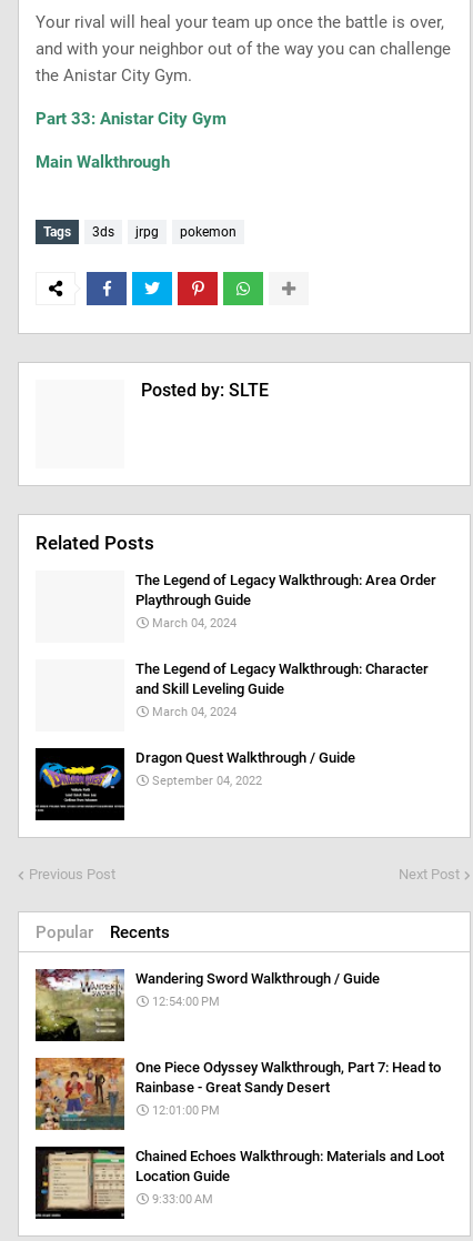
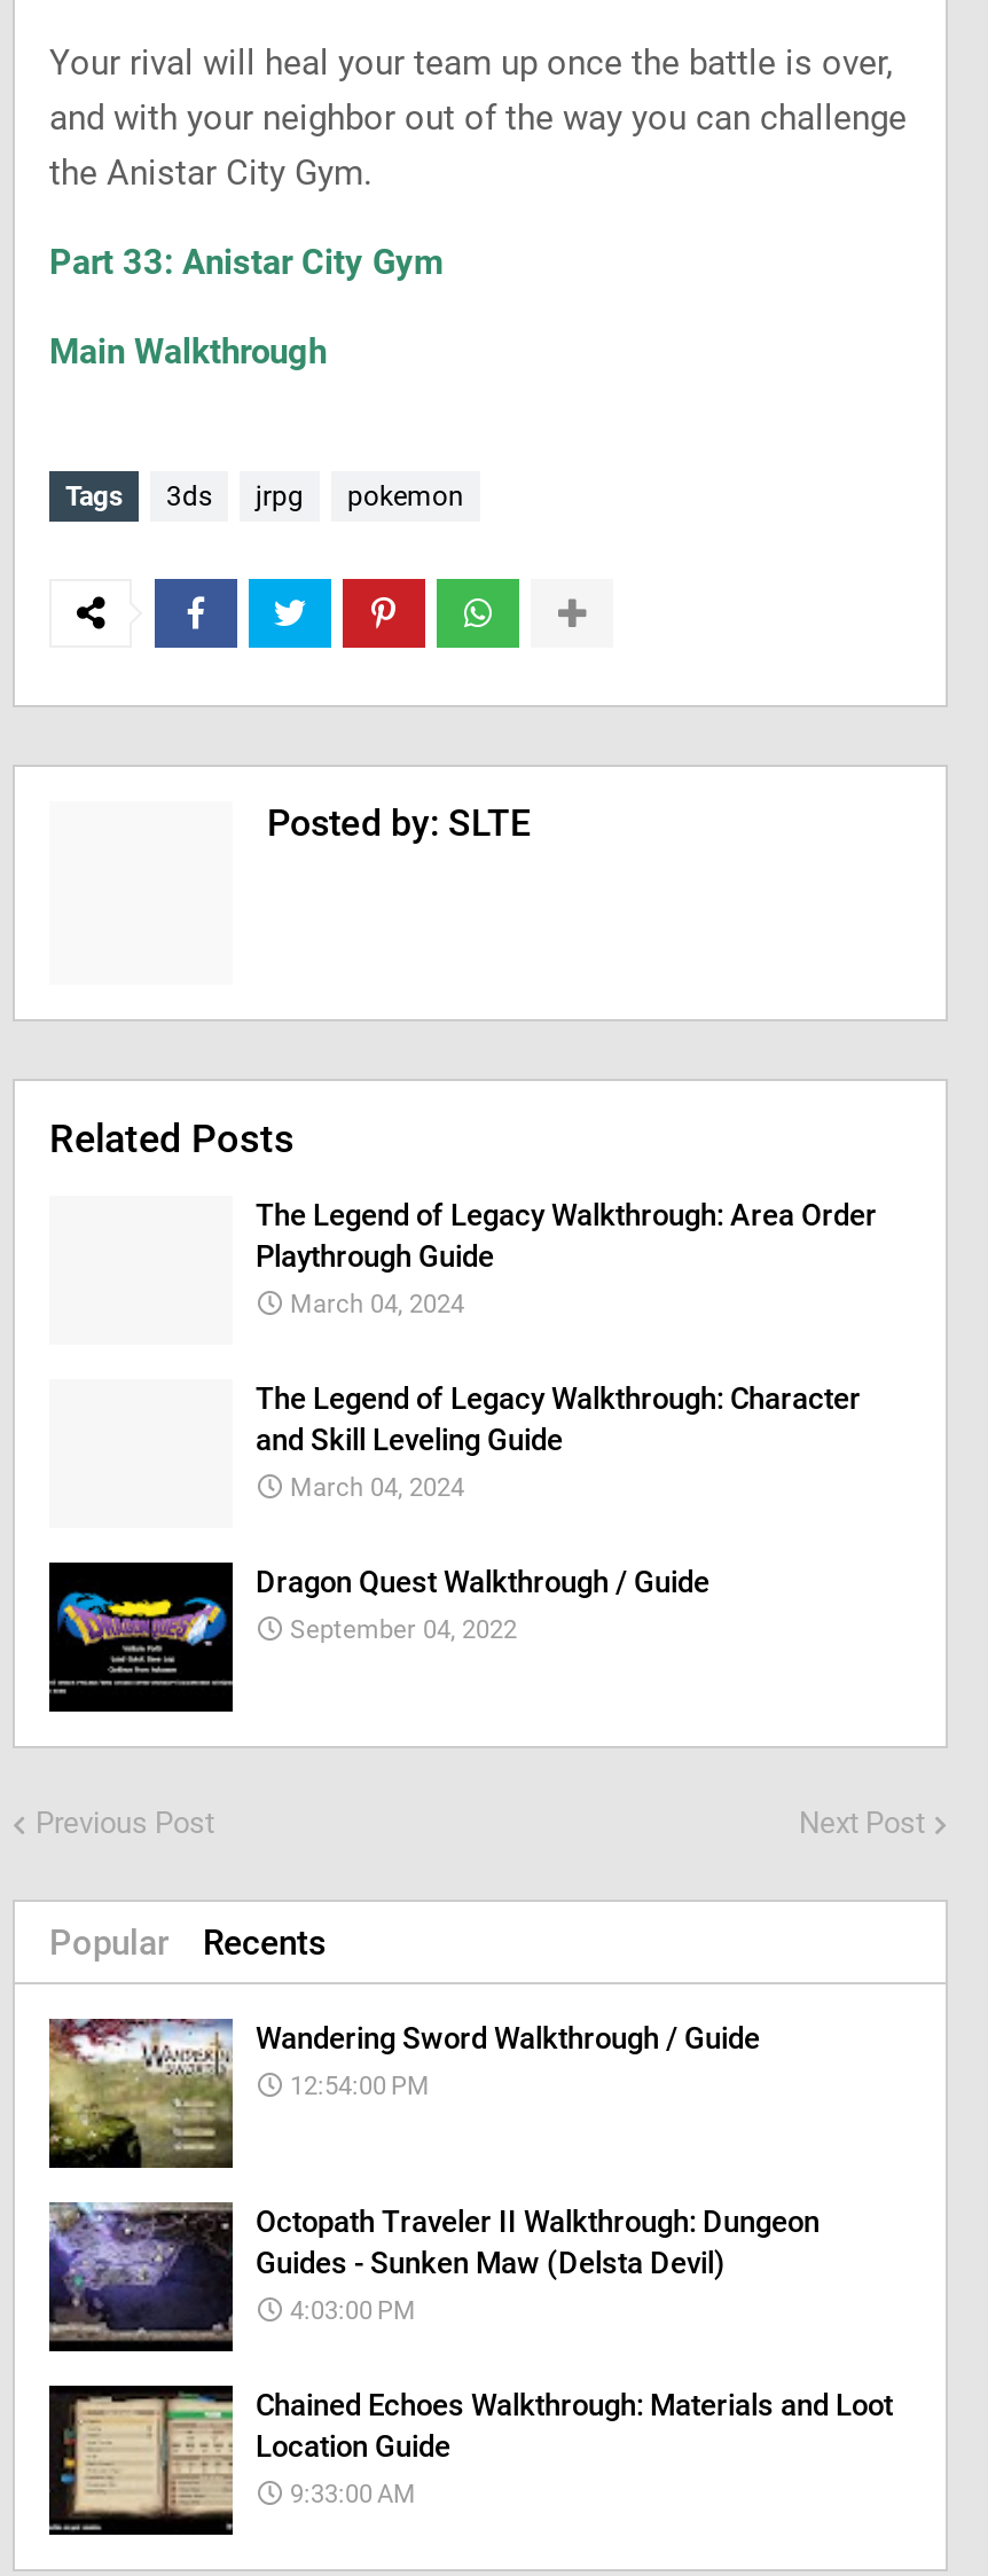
[34,1057,441,1131] [image] | One Piece Odyssey Walkthrough, Part 7: Head to | Rainbase - Great Sandy Desert -> [47,2202,820,2354] [image] | Octopath Traveler II Walkthrough: Dungeon | Guides - Sunken Maw (Delsta Devil)
[152,1103,220,1118] 12:01:00 PM -> [290,2296,416,2326] 4:03:00 PM

